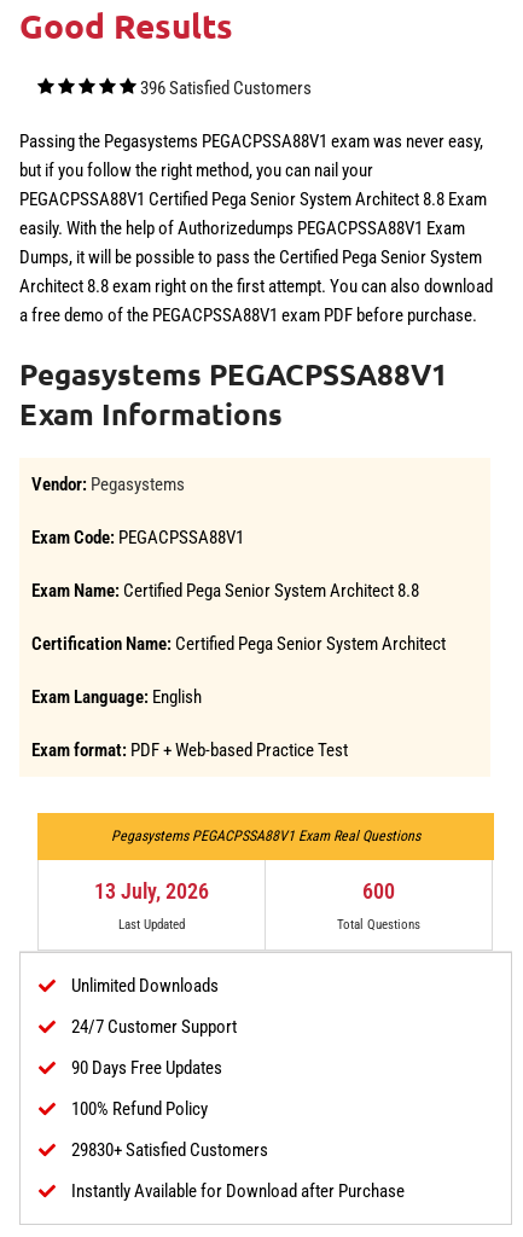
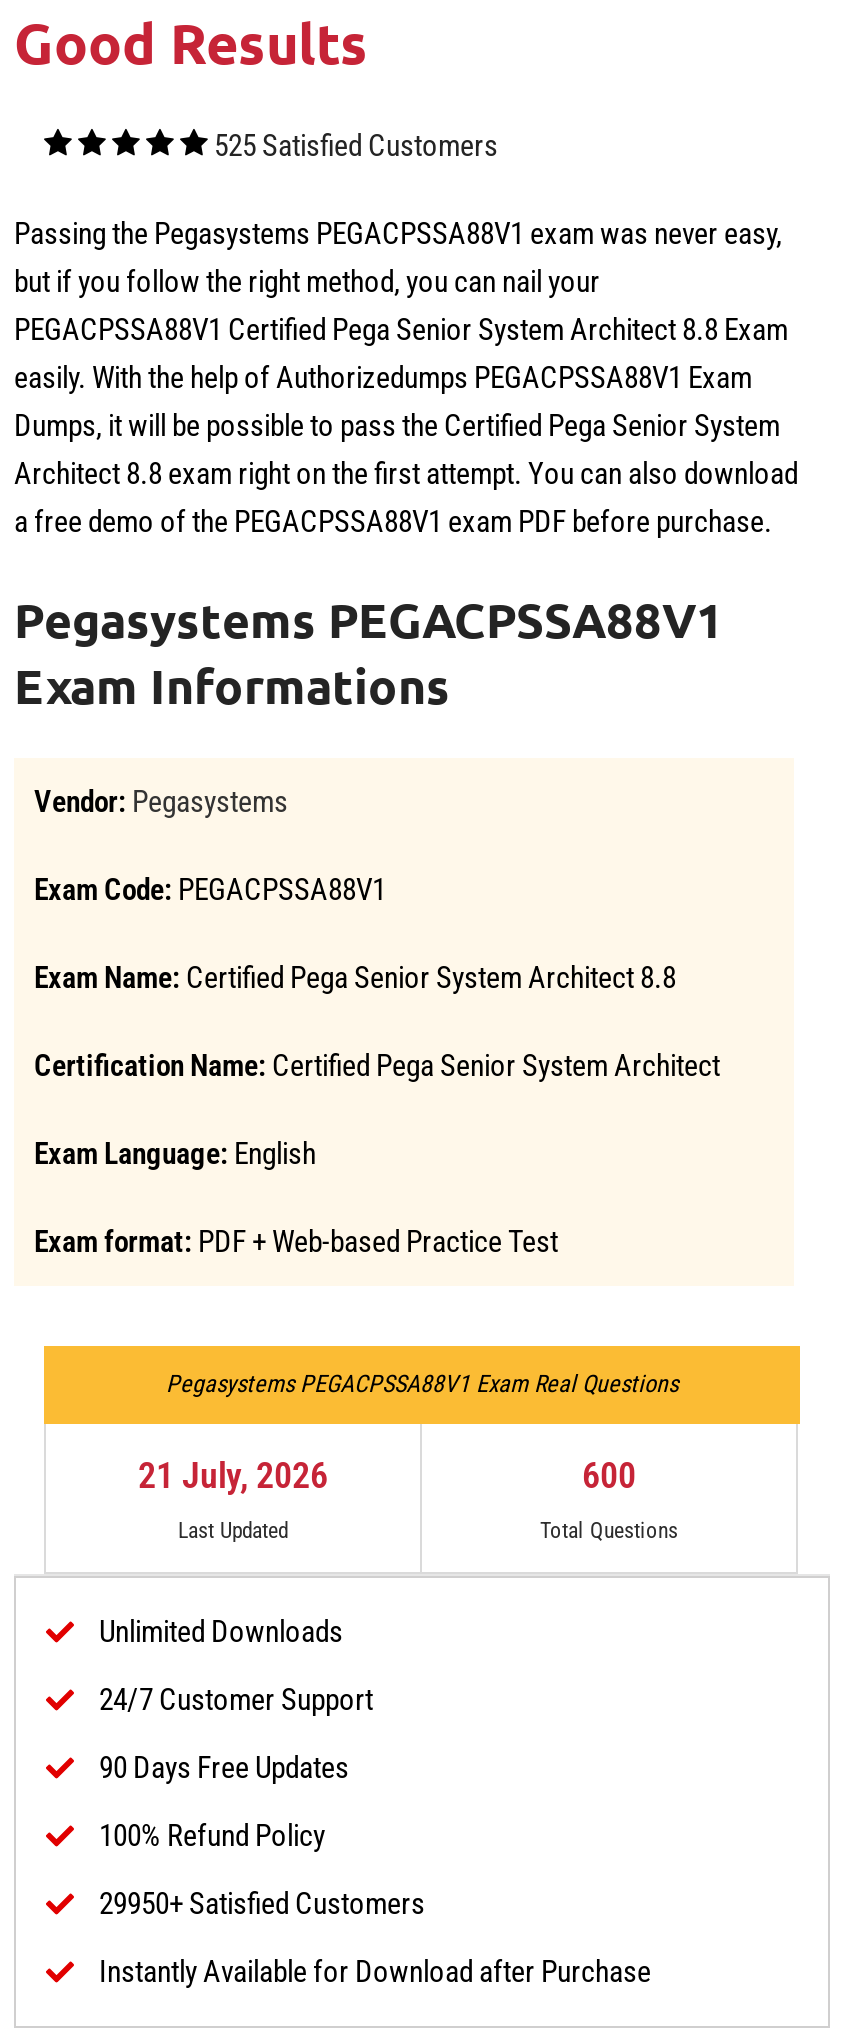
[140,78,312,99] 396 Satisfied Customers -> [214,128,498,164] 525 Satisfied Customers
[94,878,209,904] 13 July, 2026 -> [138,1454,328,1496] 21 July, 2026
[71,1139,268,1161] 29830+ Satisfied Customers -> [99,1886,425,1922] 29950+ Satisfied Customers

